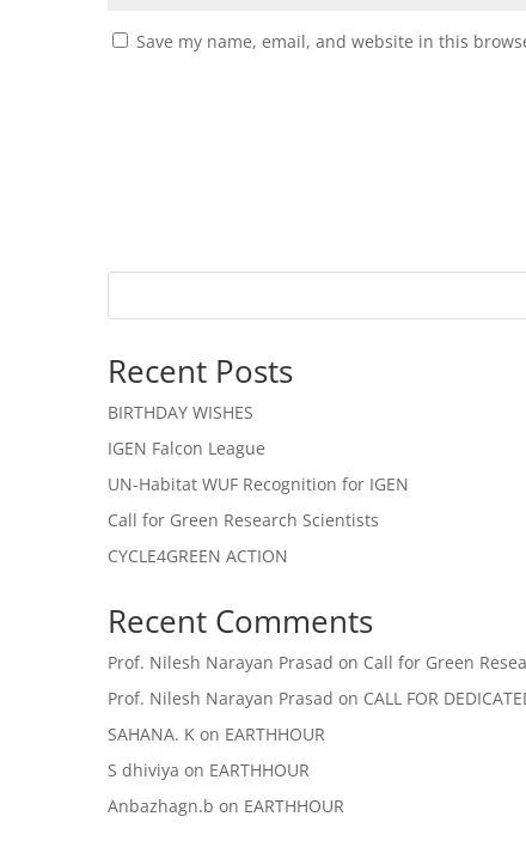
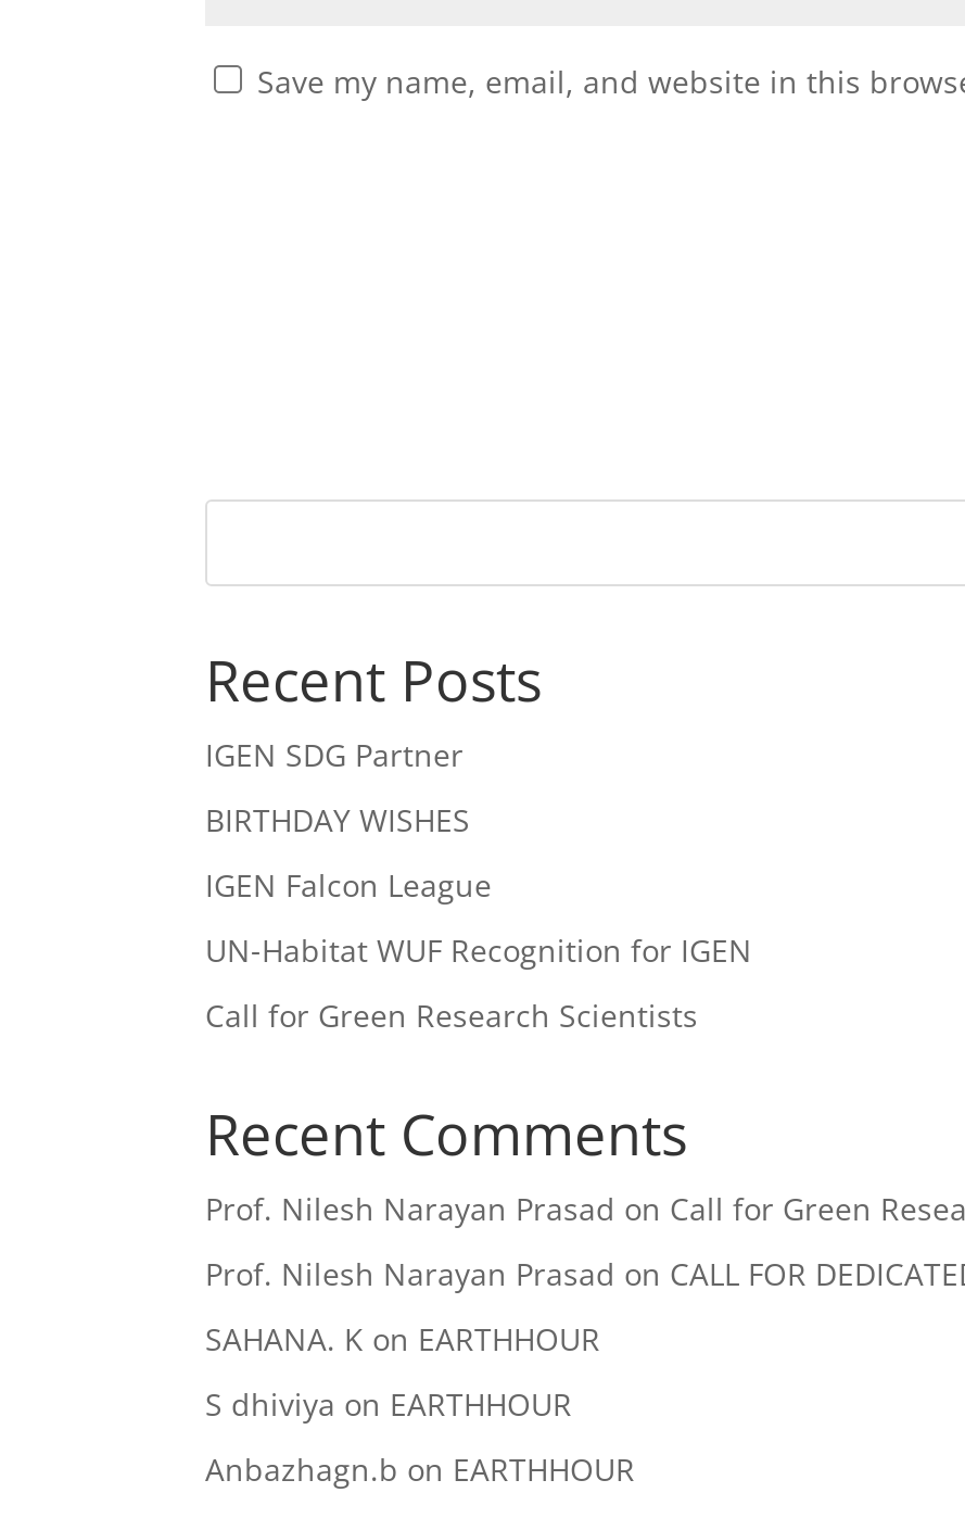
none -> [205,735,464,776] IGEN SDG Partner
moved [108,401,409,532] -> [205,800,752,1037]: BIRTHDAY WISHES | IGEN Falcon League | UN-Habitat WUF Recognition for IGEN | Call for Green Research Scientists
[108,545,288,568] CYCLE4GREEN ACTION -> none

